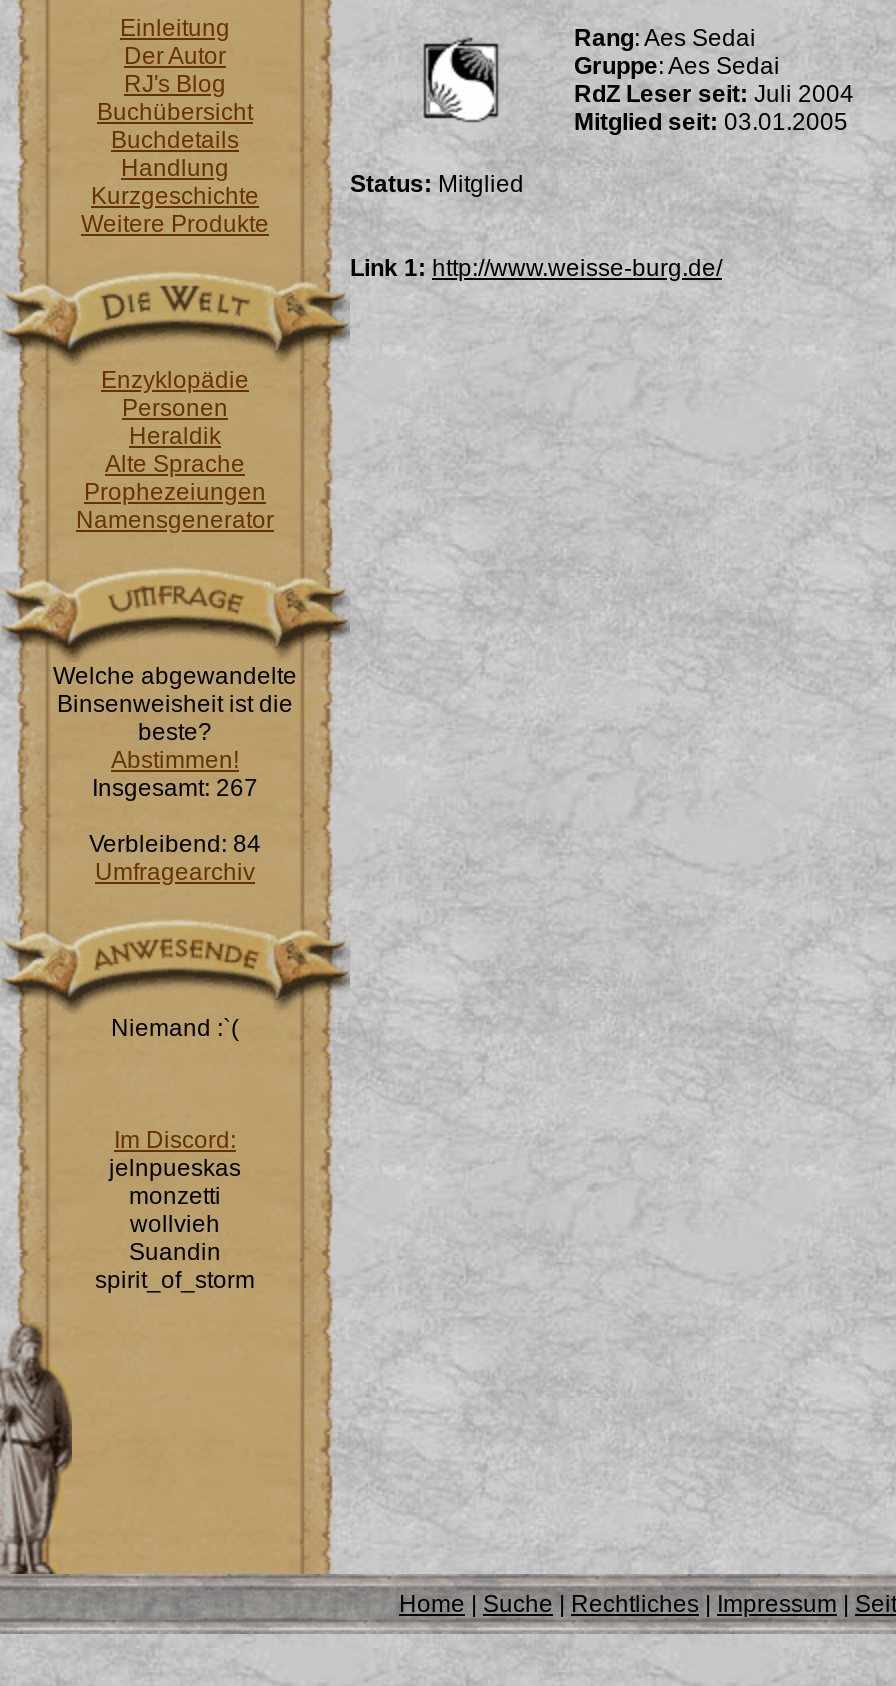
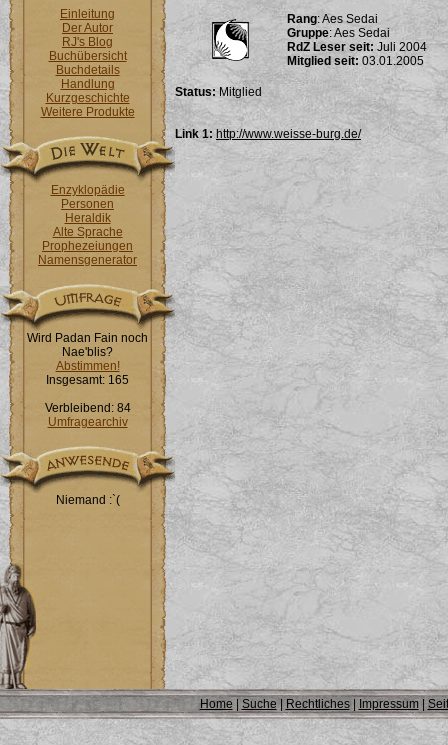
[53,662,297,746] Welche abgewandelte | Binsenweisheit ist die | beste? -> [27,331,148,359] Wird Padan Fain noch | Nae'blis?
[92,774,258,802] Insgesamt: 267 -> [46,373,129,387] Insgesamt: 165
[95,1126,255,1294] Im Discord: | jelnpueskas | monzetti | wollvieh | Suandin | spirit_of_storm -> none

